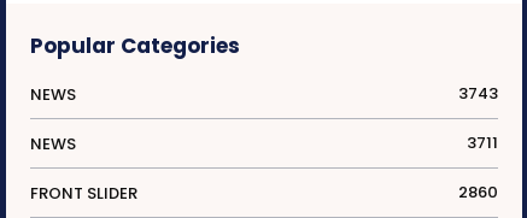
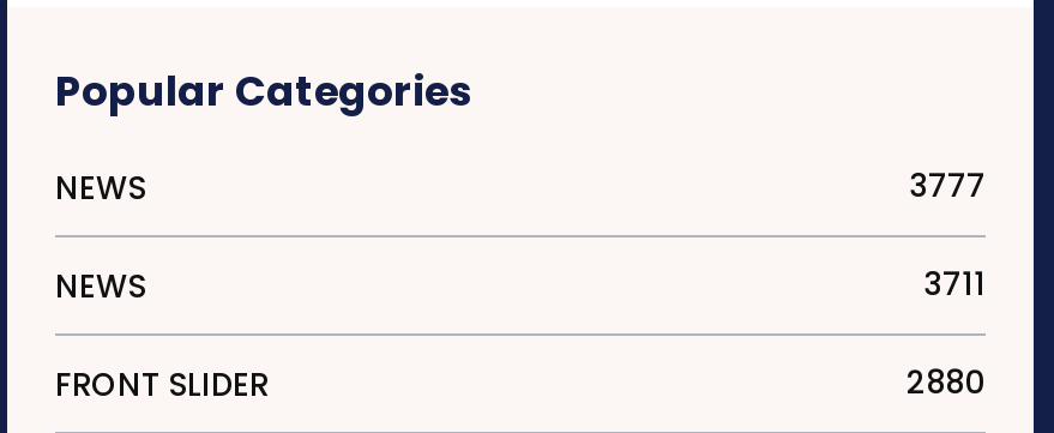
[458,82,498,105] 3743 -> [909,163,986,208] 3777
[458,181,498,204] 2860 -> [907,359,986,405] 2880

